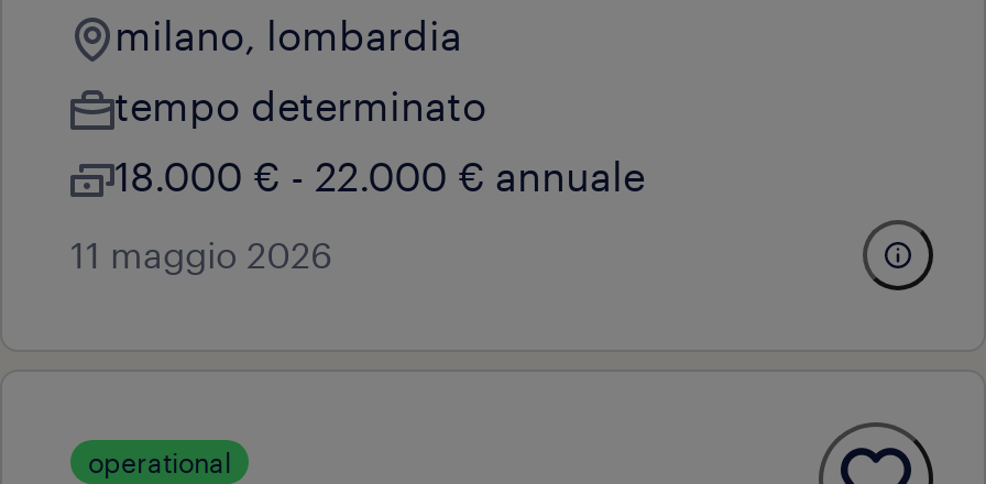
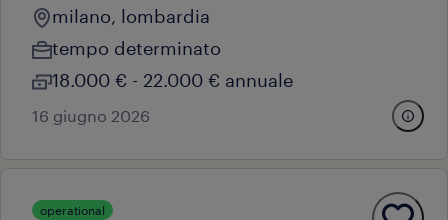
[70,233,332,275] 11 maggio 2026 -> [32,106,150,125] 16 giugno 2026

